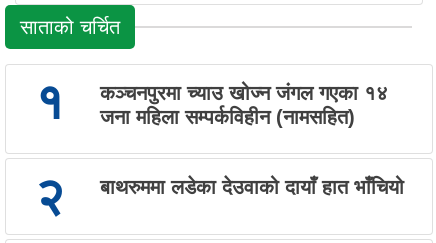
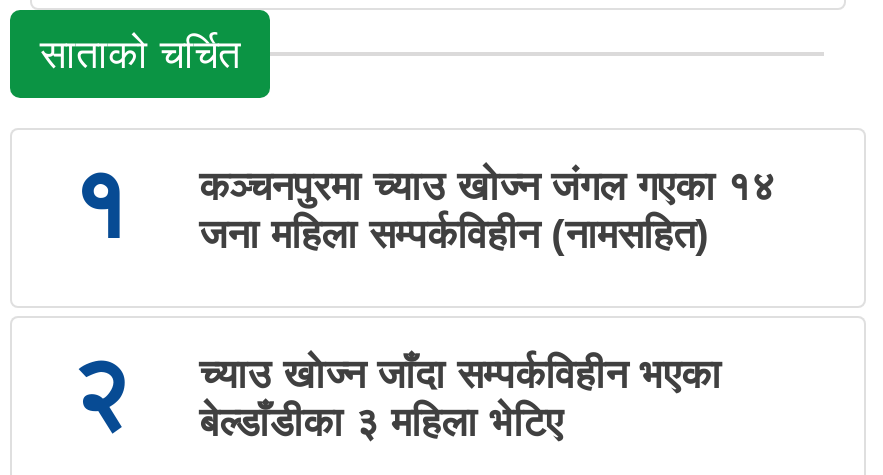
[100,176,404,198] बाथरुममा लडेका देउवाको दायाँ हात भाँचियो -> [199,352,721,444] च्याउ खाेज्न जाँदा सम्पर्कविहीन भएका | बेल्डाँडीका ३ महिला भेटिए

